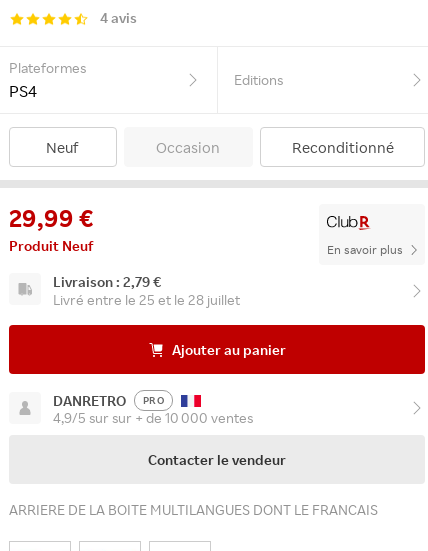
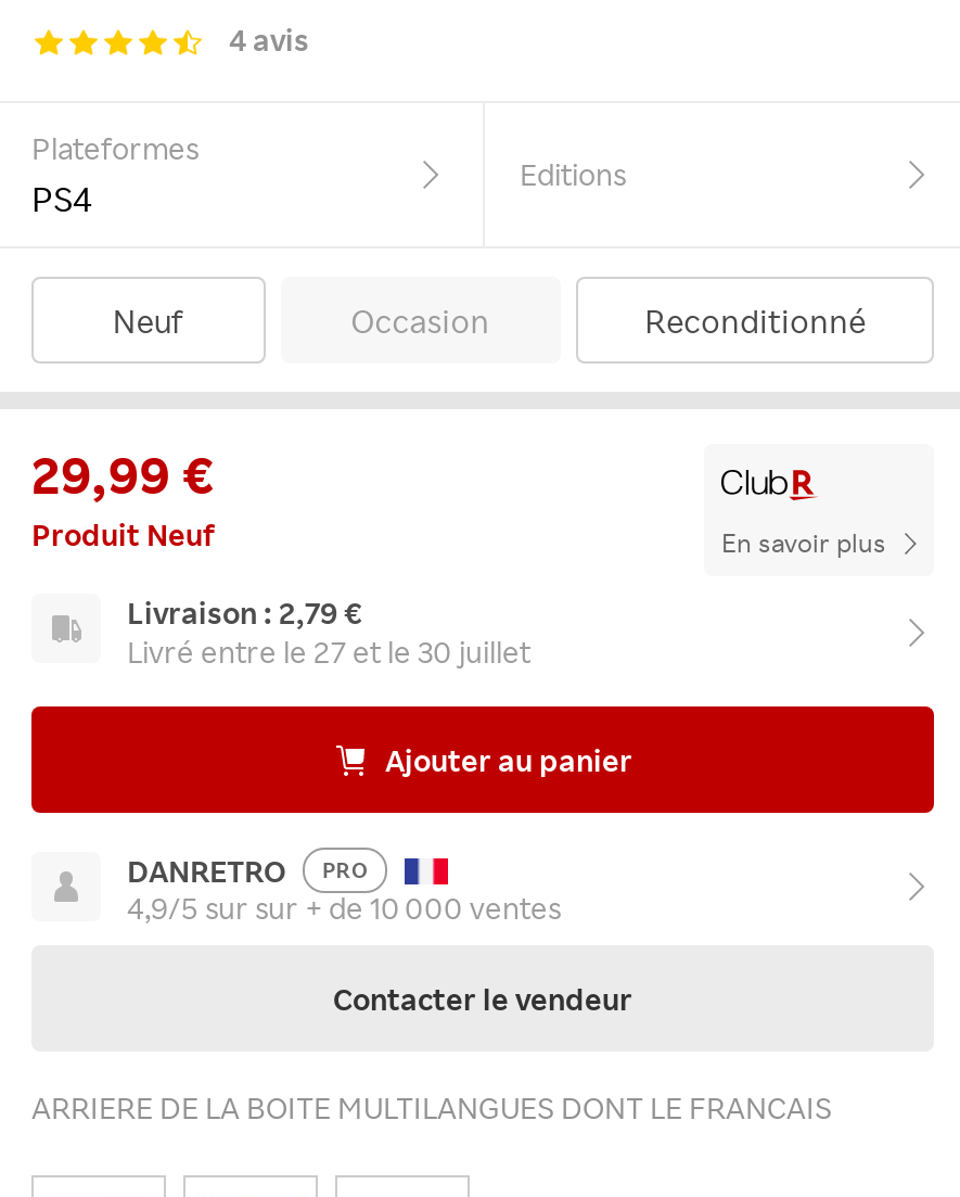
[53,291,240,308] Livré entre le 25 et le 28 juillet -> [127,633,530,670] Livré entre le 27 et le 30 juillet

